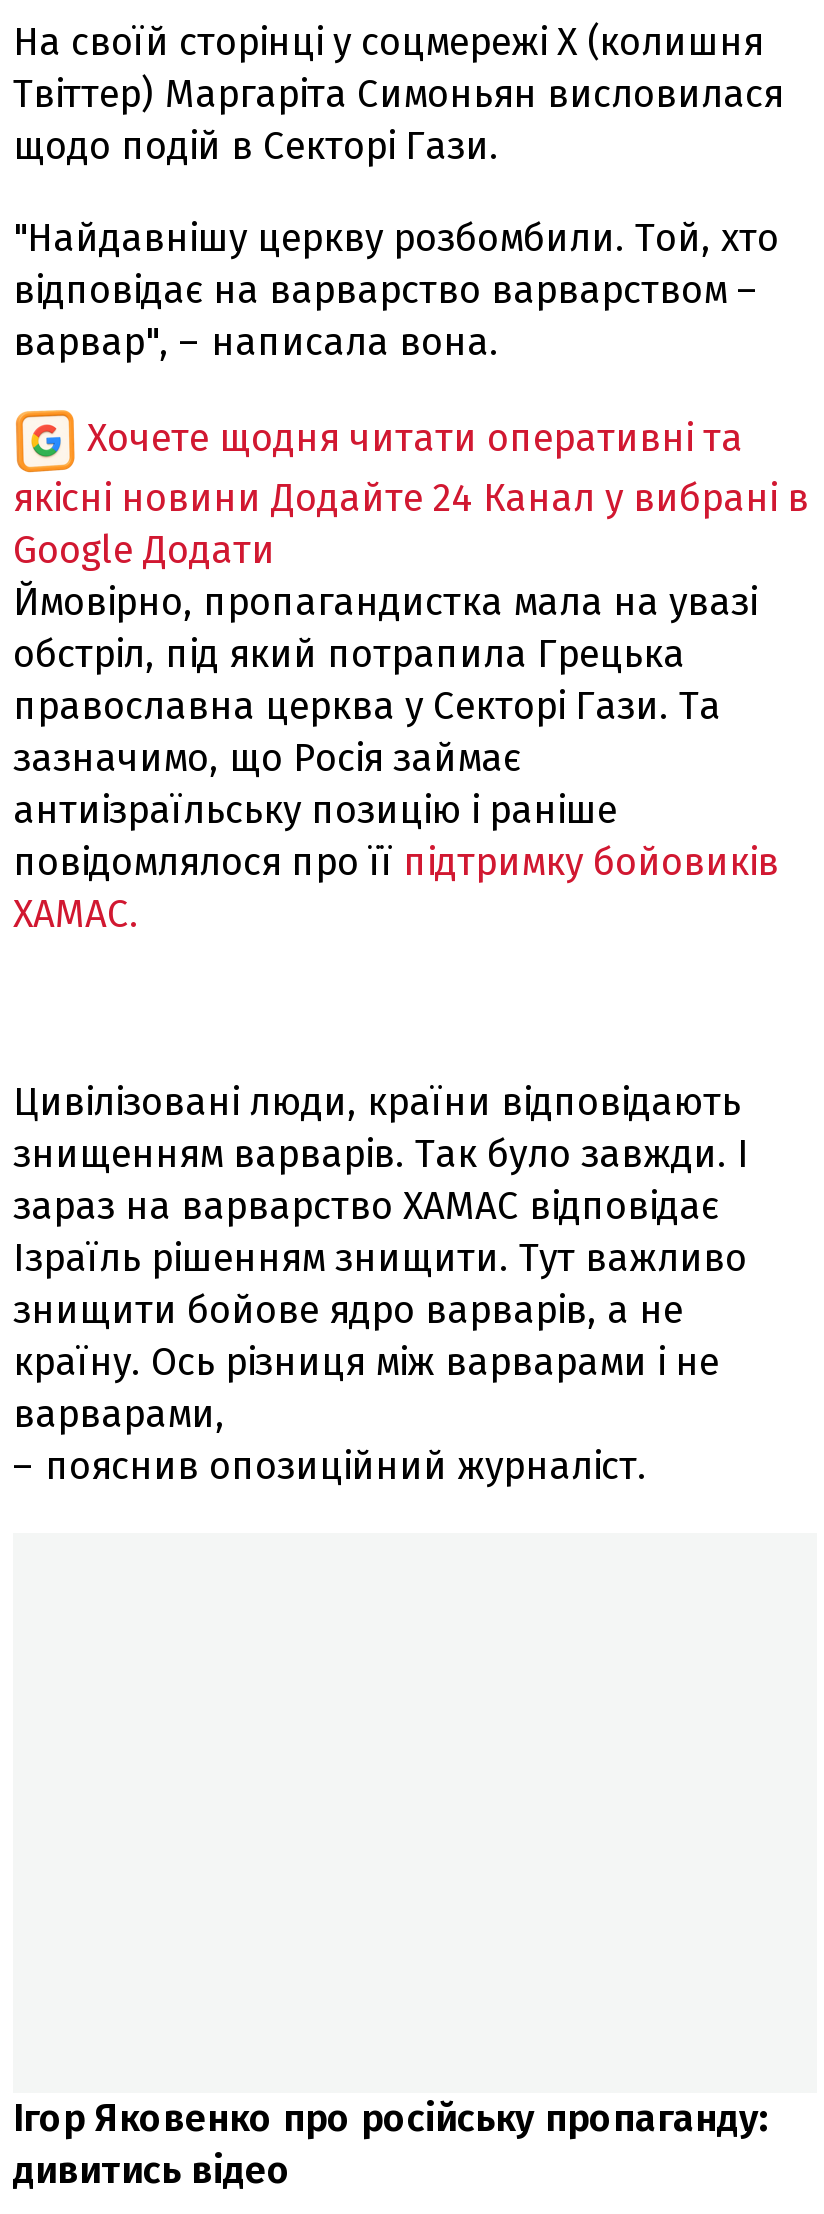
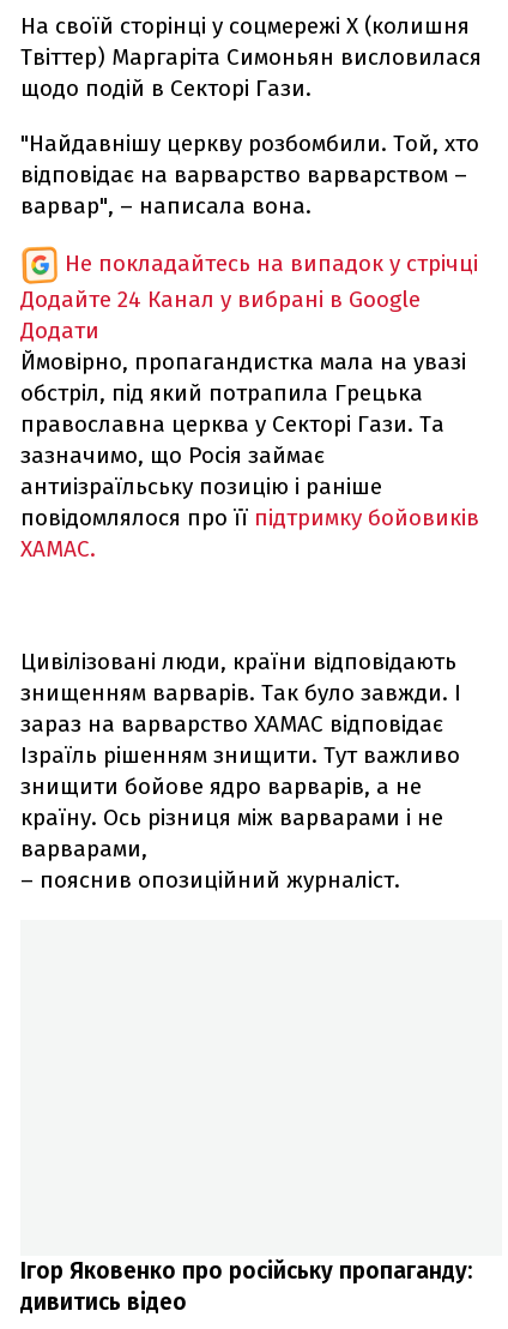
[13,414,809,572] Хочете щодня читати оперативні та | якісні новини Додайте 24 Канал у вибрані в | Google Додати -> [20,249,478,344] Не покладайтесь на випадок у стрічці | Додайте 24 Канал у вибрані в Google | Додати

